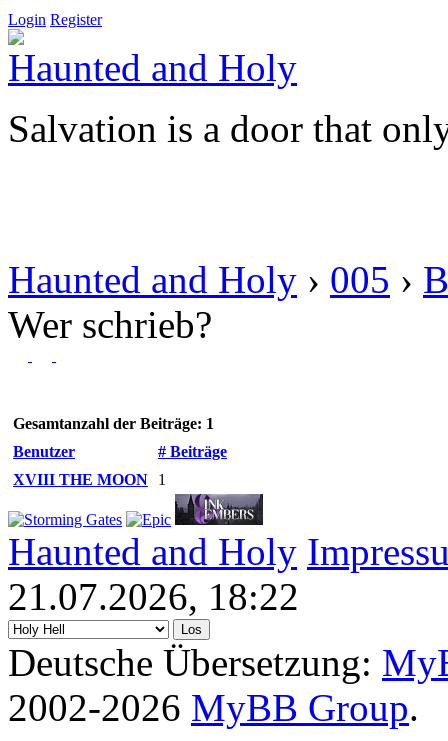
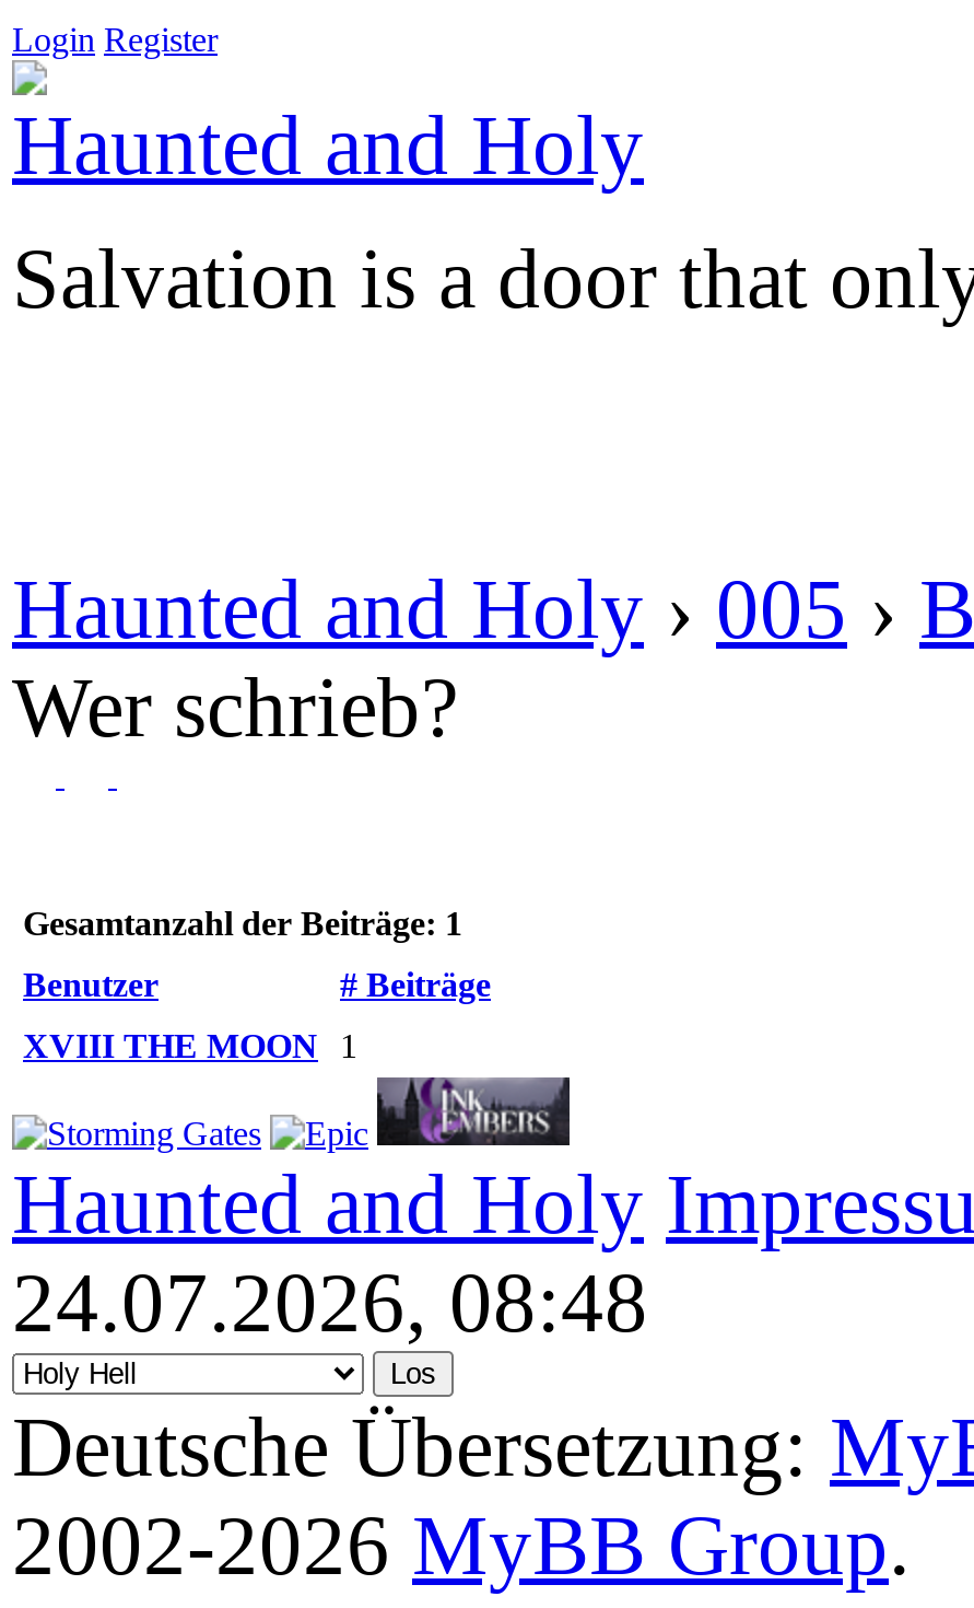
[8,575,299,618] 21.07.2026, 18:22 -> [12,1255,648,1349] 24.07.2026, 08:48

